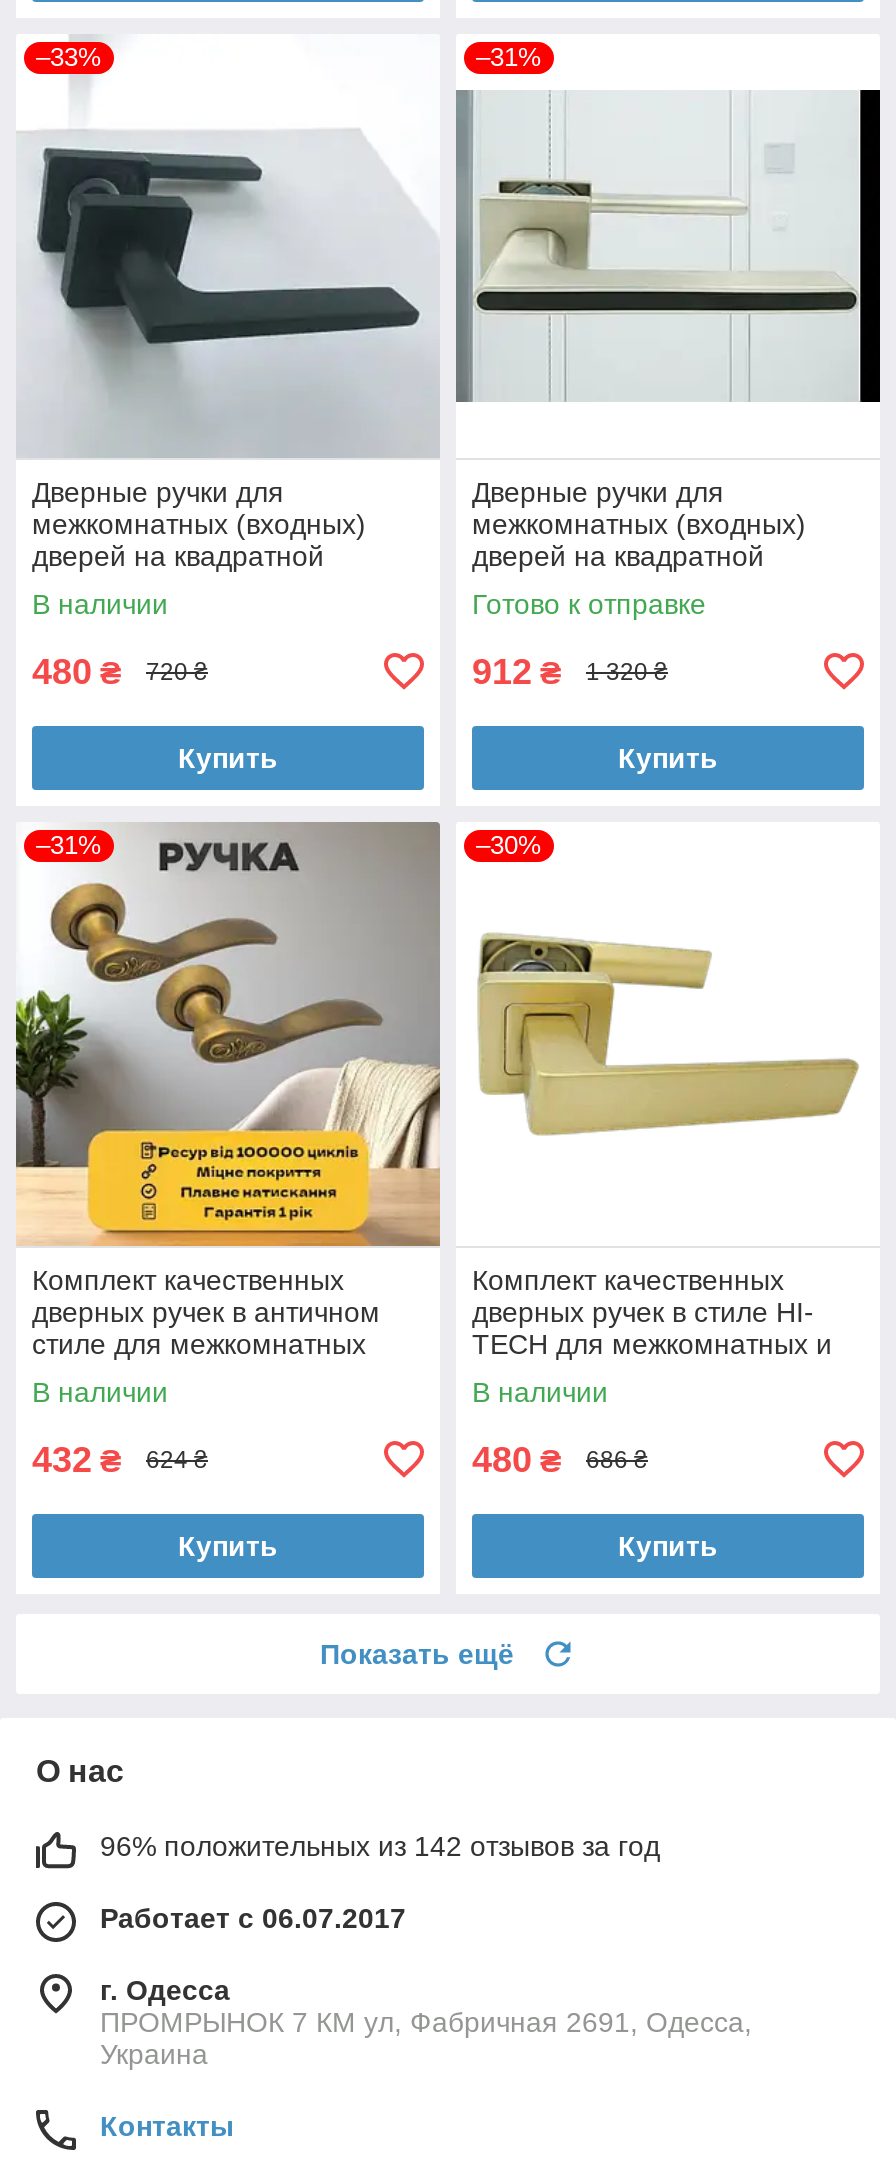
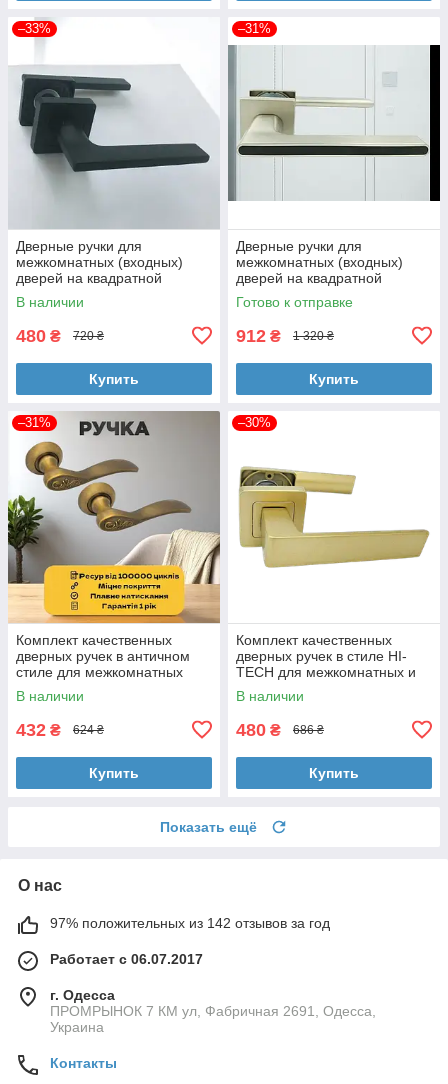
[100,1830,660,1862] 96% положительных из 142 отзывов за год -> [50,915,330,931] 97% положительных из 142 отзывов за год

